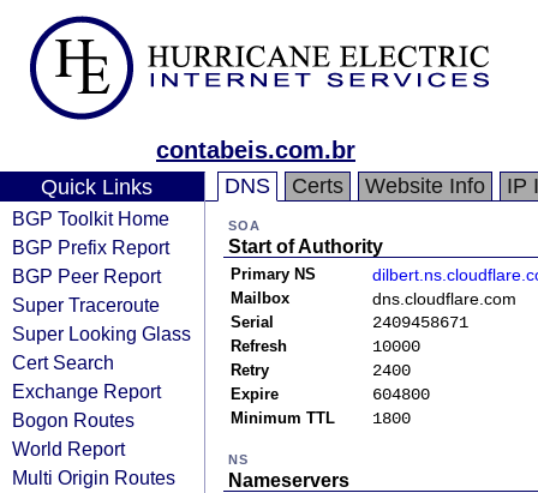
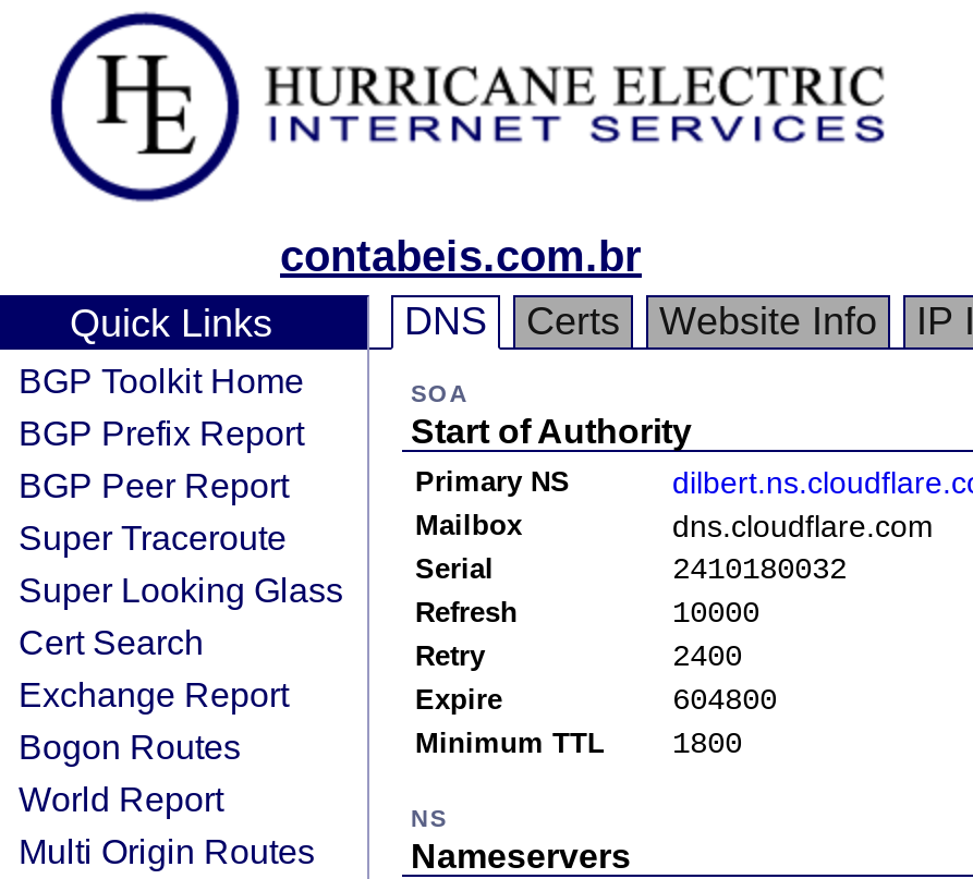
[372,313,468,332] 2409458671 -> [672,552,847,587] 2410180032

